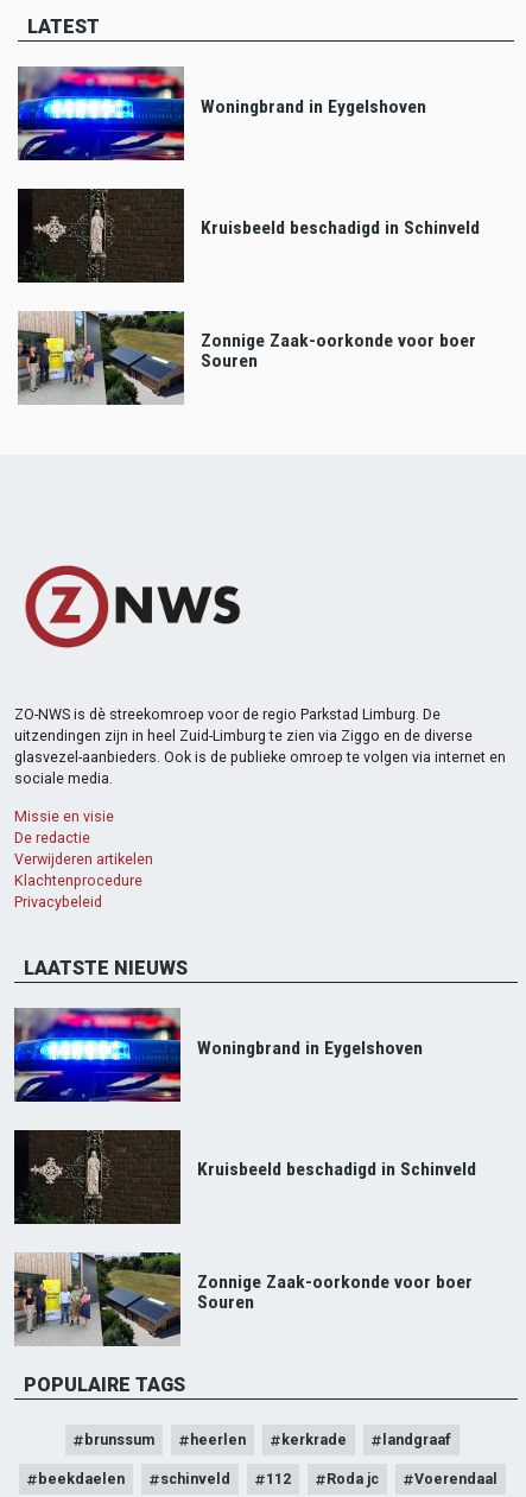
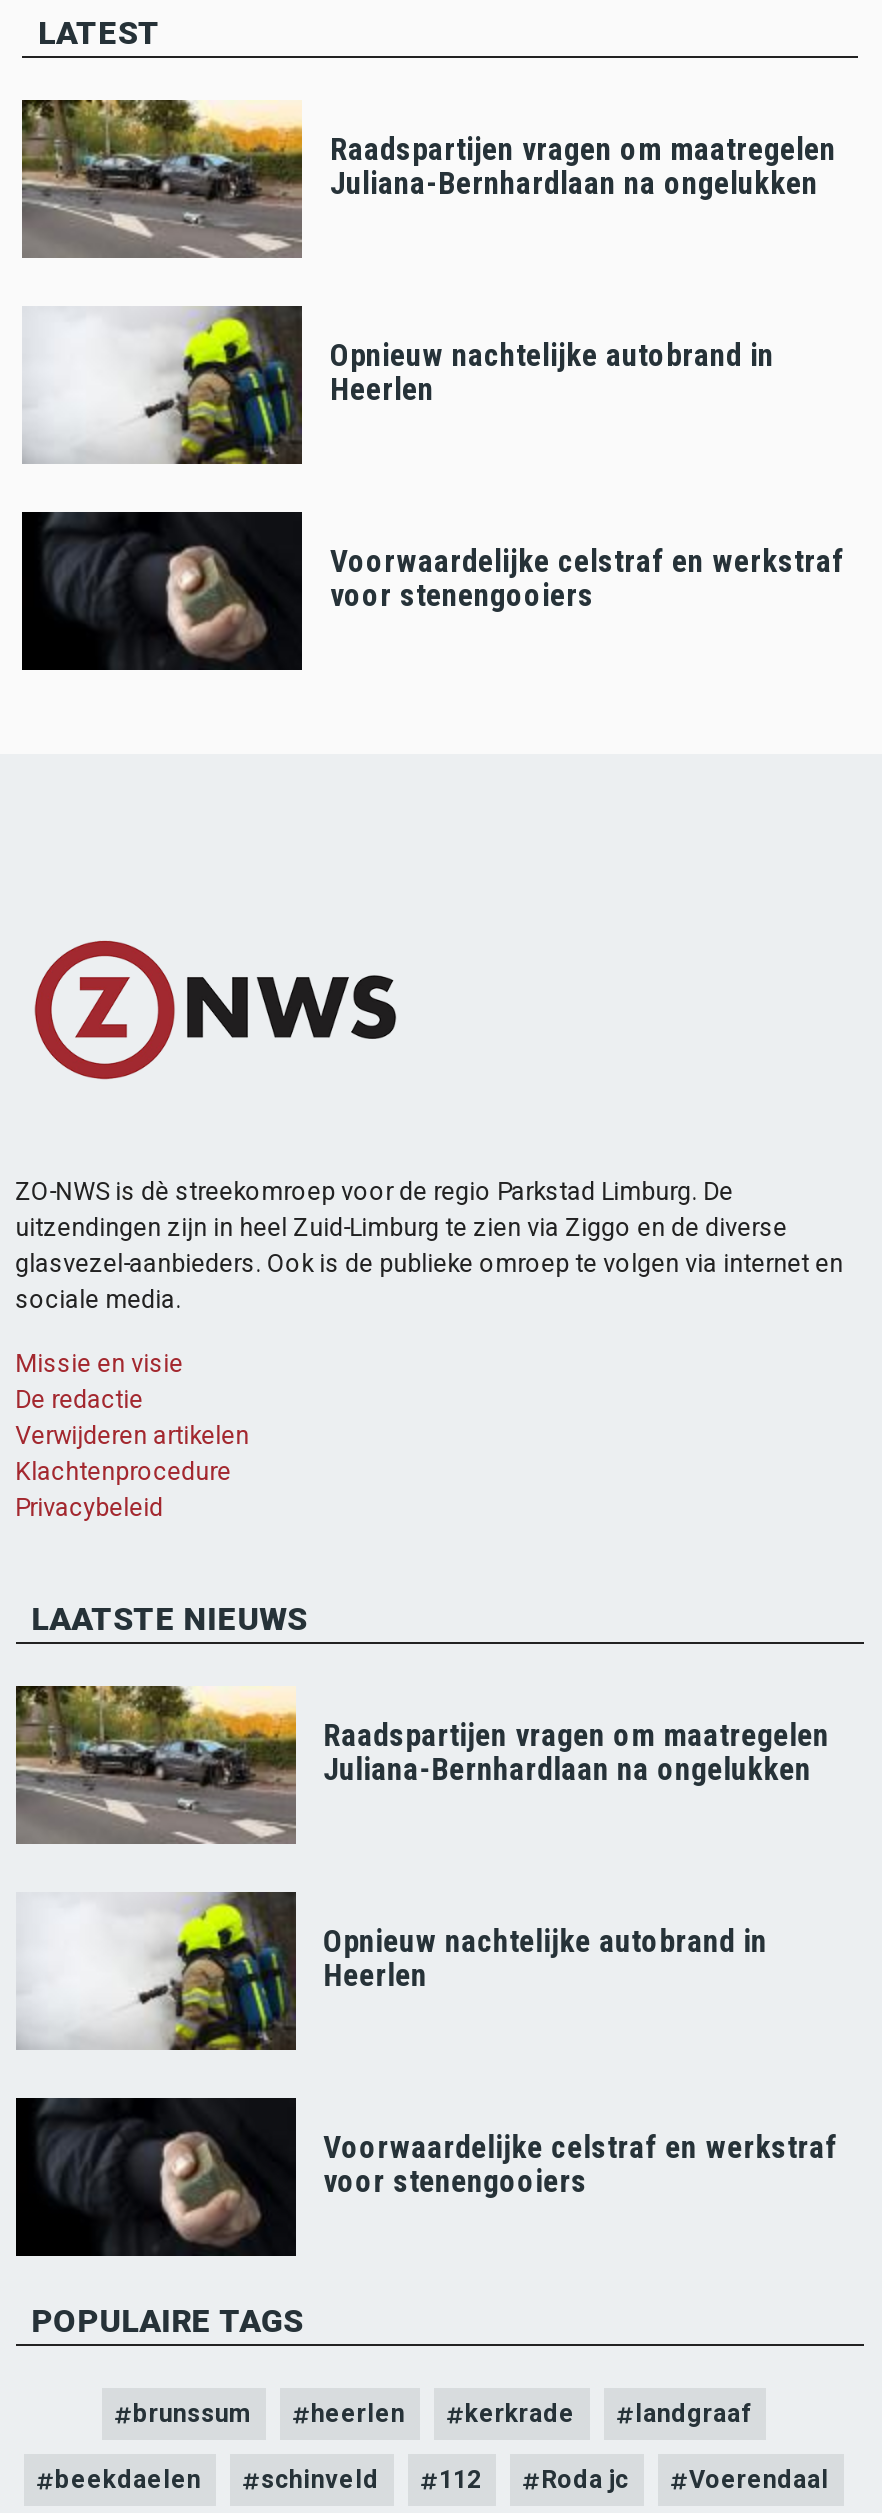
[17,65,426,161] [image] | Woningbrand in Eygelshoven -> [20,98,836,260] [image] | Raadspartijen vragen om maatregelen | Juliana-Bernhardlaan na ongelukken
[17,188,480,284] [image] | Kruisbeeld beschadigd in Schinveld -> [22,306,774,464] [image] | Opnieuw nachtelijke autobrand in | Heerlen
[17,310,476,405] [image] | Zonnige Zaak-oorkonde voor boer | Souren -> [20,510,844,672] [image] | Voorwaardelijke celstraf en werkstraf | voor stenengooiers
[13,1007,422,1103] [image] | Woningbrand in Eygelshoven -> [14,1684,829,1846] [image] | Raadspartijen vragen om maatregelen | Juliana-Bernhardlaan na ongelukken
[13,1129,476,1225] [image] | Kruisbeeld beschadigd in Schinveld -> [16,1892,767,2050] [image] | Opnieuw nachtelijke autobrand in | Heerlen
[13,1252,472,1346] [image] | Zonnige Zaak-oorkonde voor boer | Souren -> [14,2096,837,2258] [image] | Voorwaardelijke celstraf en werkstraf | voor stenengooiers

